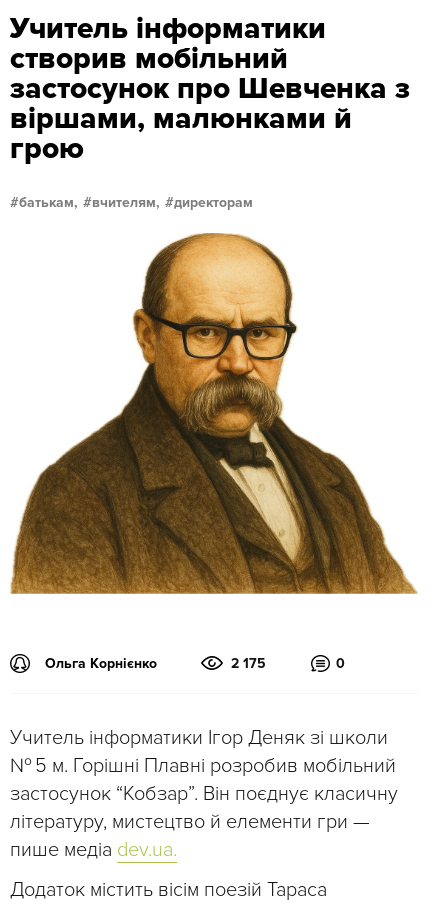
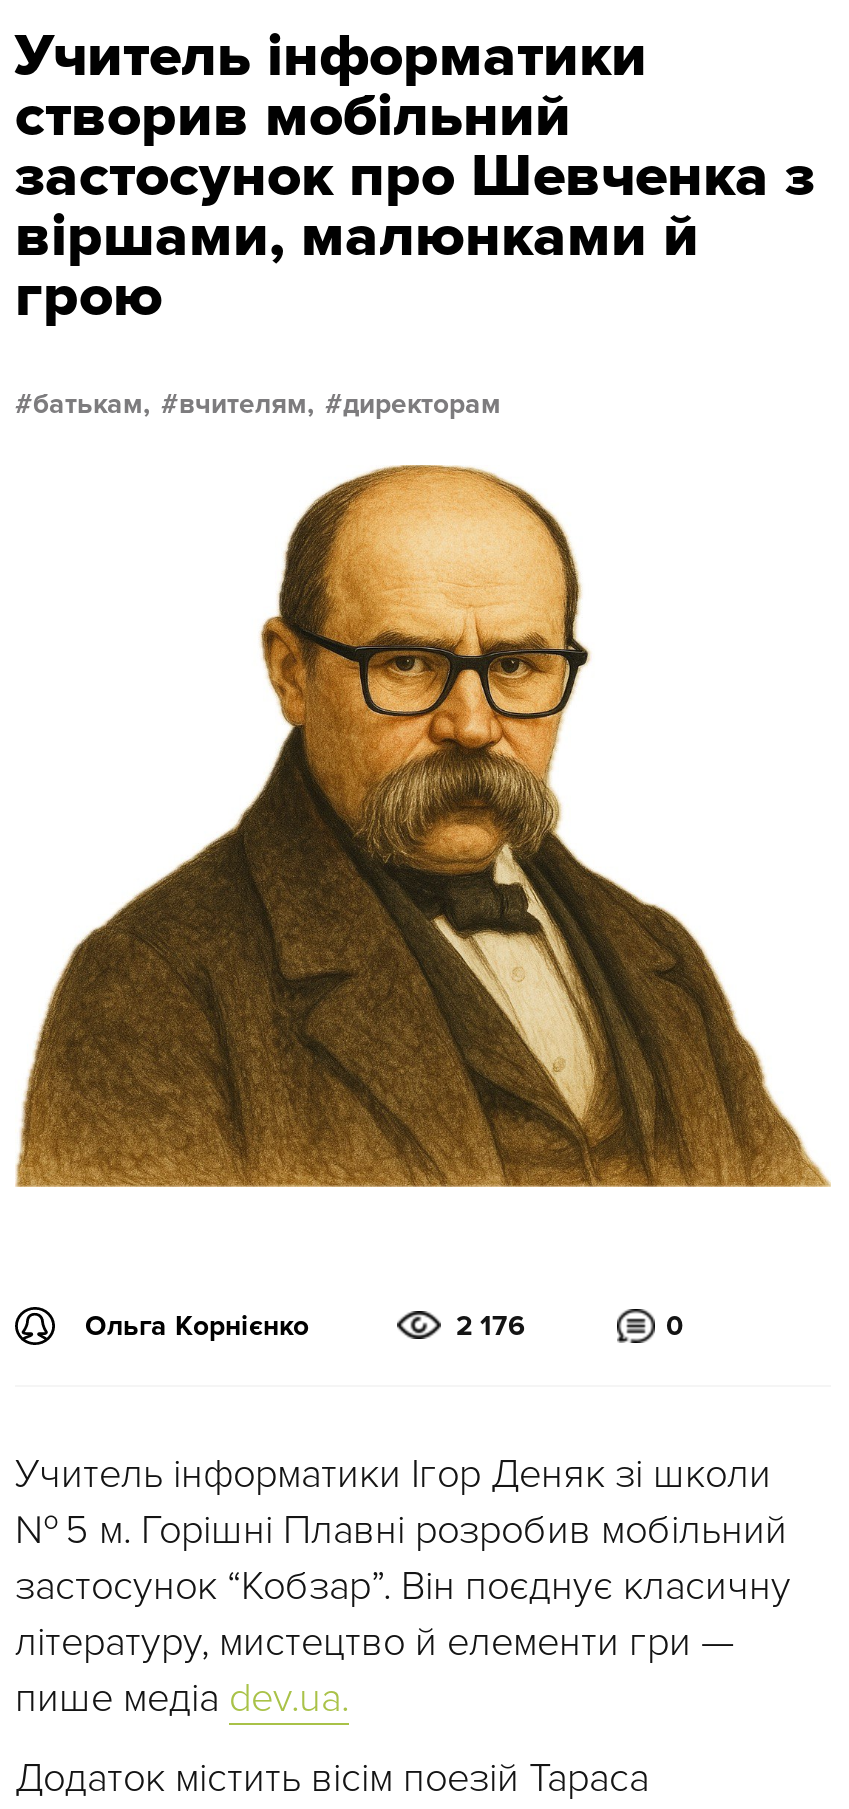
[230,655,265,672] 2 175 -> [456,1309,526,1343] 2 176

